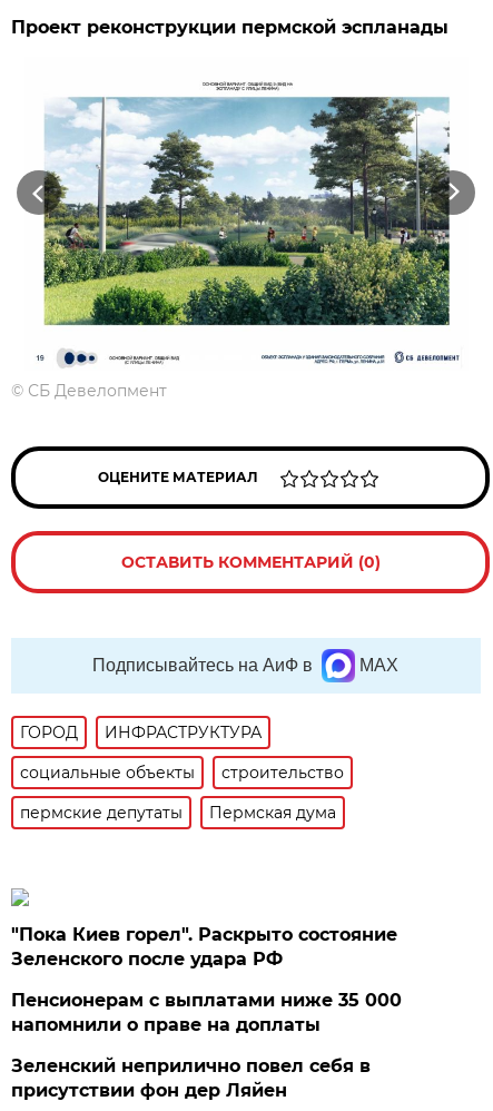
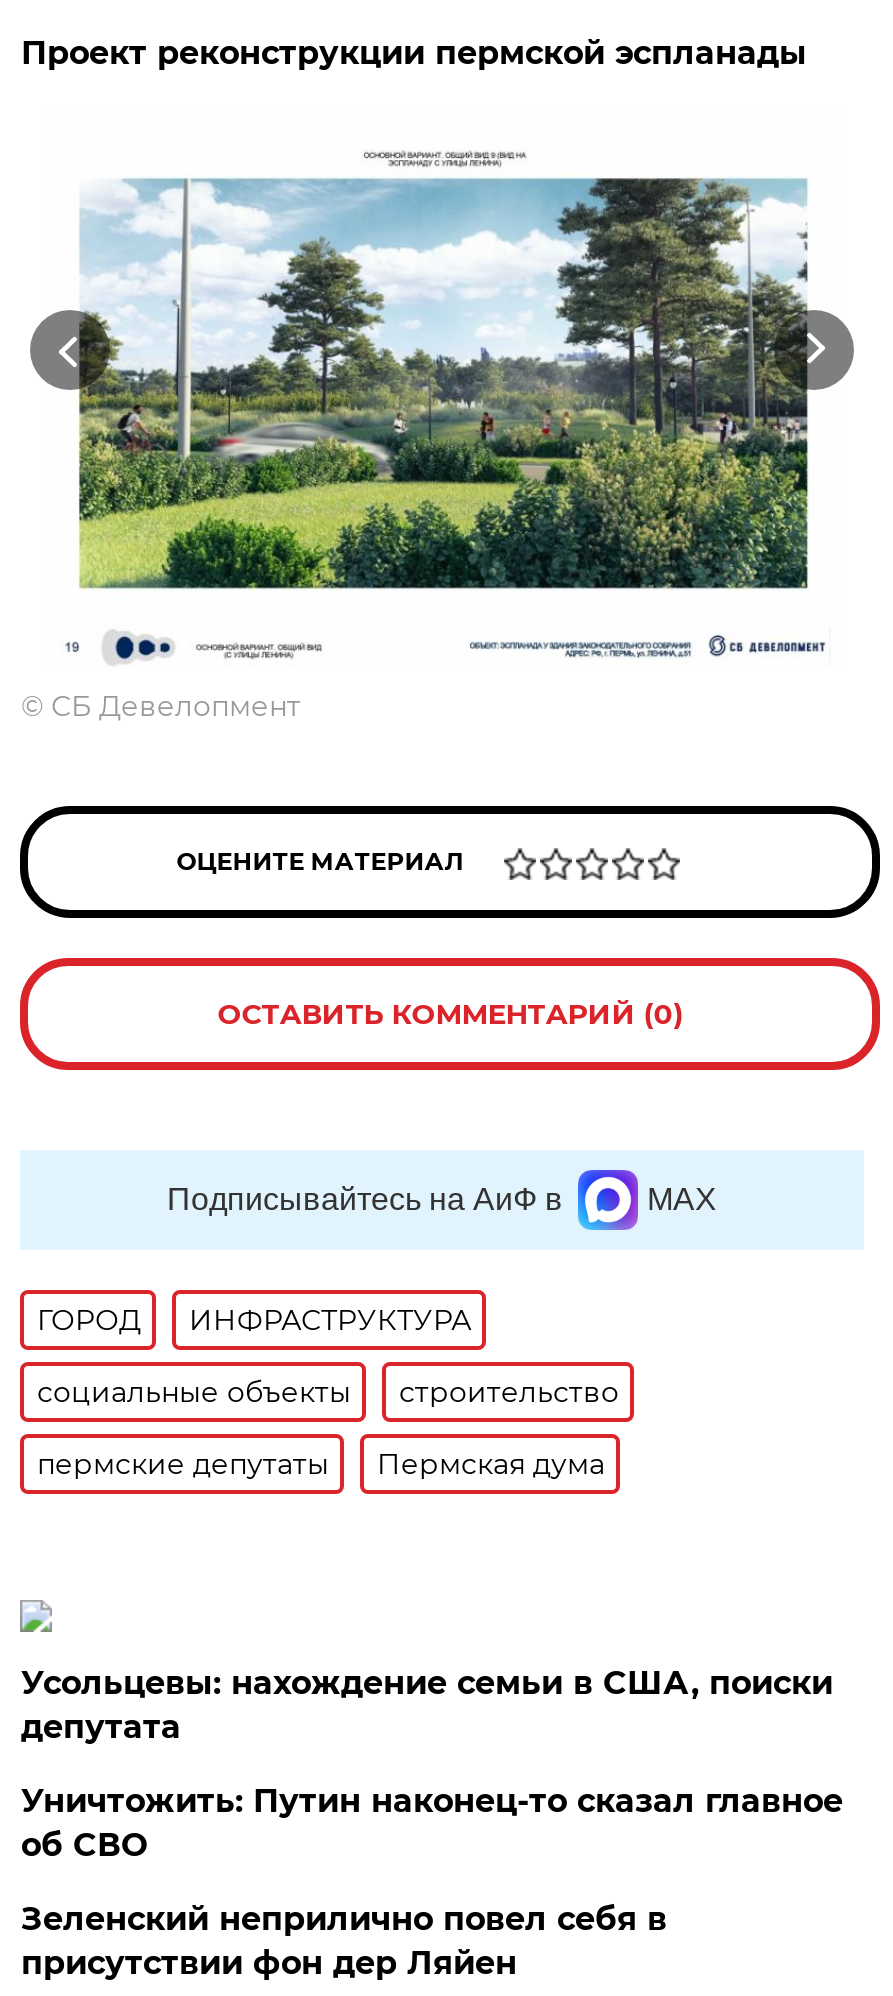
[12,924,398,970] "Пока Киев горел". Раскрыто состояние | Зеленского после удара РФ -> [21,1664,833,1746] Усольцевы: нахождение семьи в США, поиски | депутата
[12,990,402,1036] Пенсионерам с выплатами ниже 35 000 | напомнили о праве на доплаты -> [21,1782,843,1864] Уничтожить: Путин наконец-то сказал главное | об СВО

